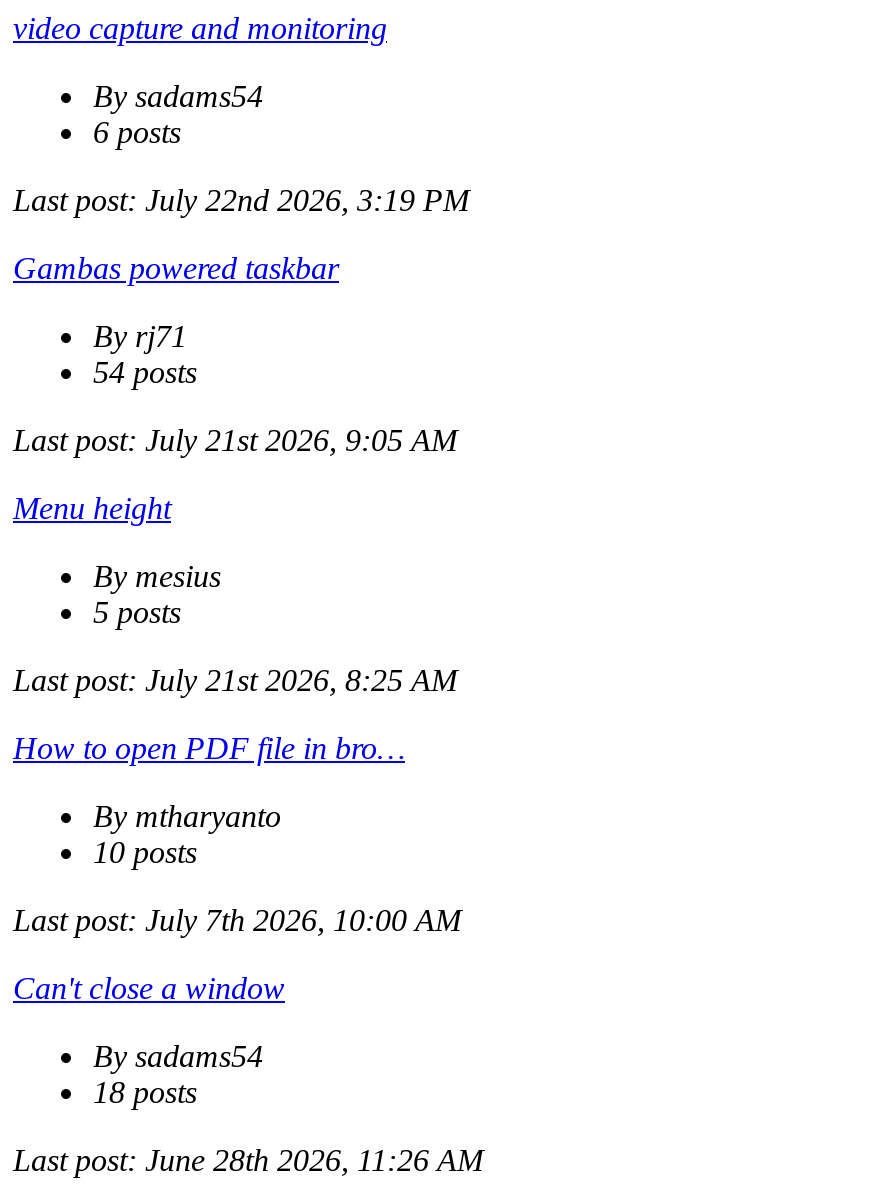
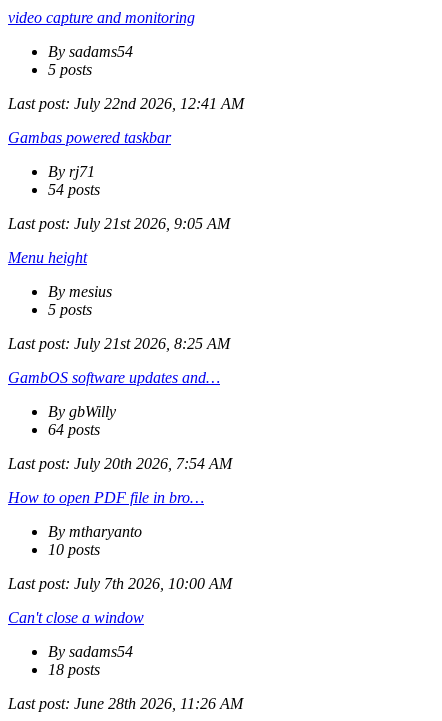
[93,115,181,149] 6 posts -> [48,61,92,78] 5 posts
[13,183,469,217] Last post: July 22nd 2026, 3:19 PM -> [8,95,244,112] Last post: July 22nd 2026, 12:41 AM
none -> [8,369,232,472] GambOS software updates and… | By gbWilly | 64 posts | Last post: July 20th 2026, 7:54 AM

